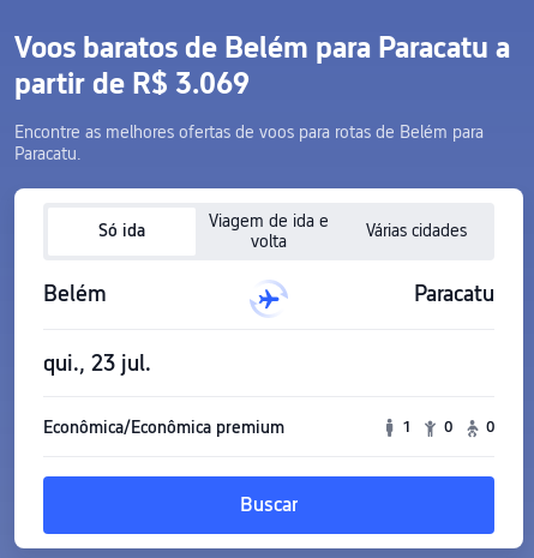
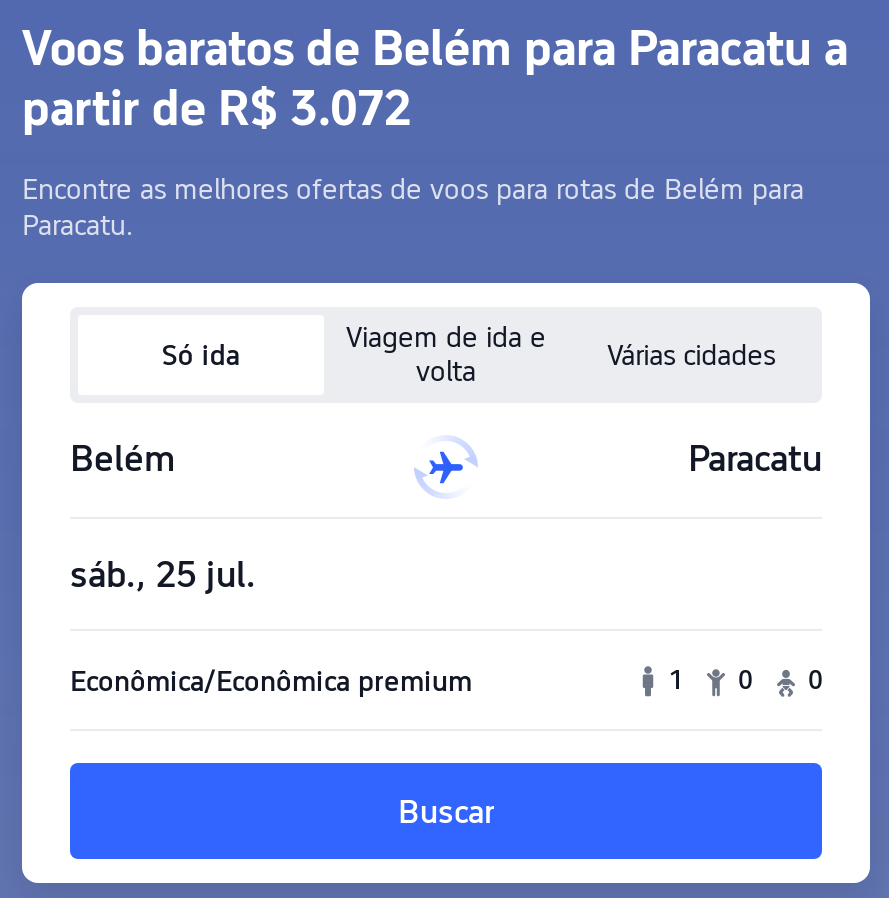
[14,65,250,100] partir de R$ 3.069 -> [22,79,412,137] partir de R$ 3.072
[43,350,151,375] qui., 23 jul. -> [70,553,256,595] sáb., 25 jul.

